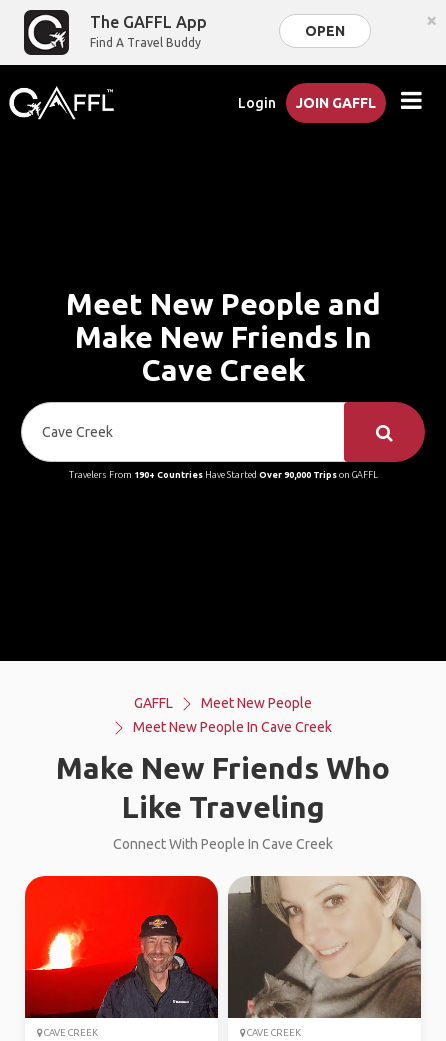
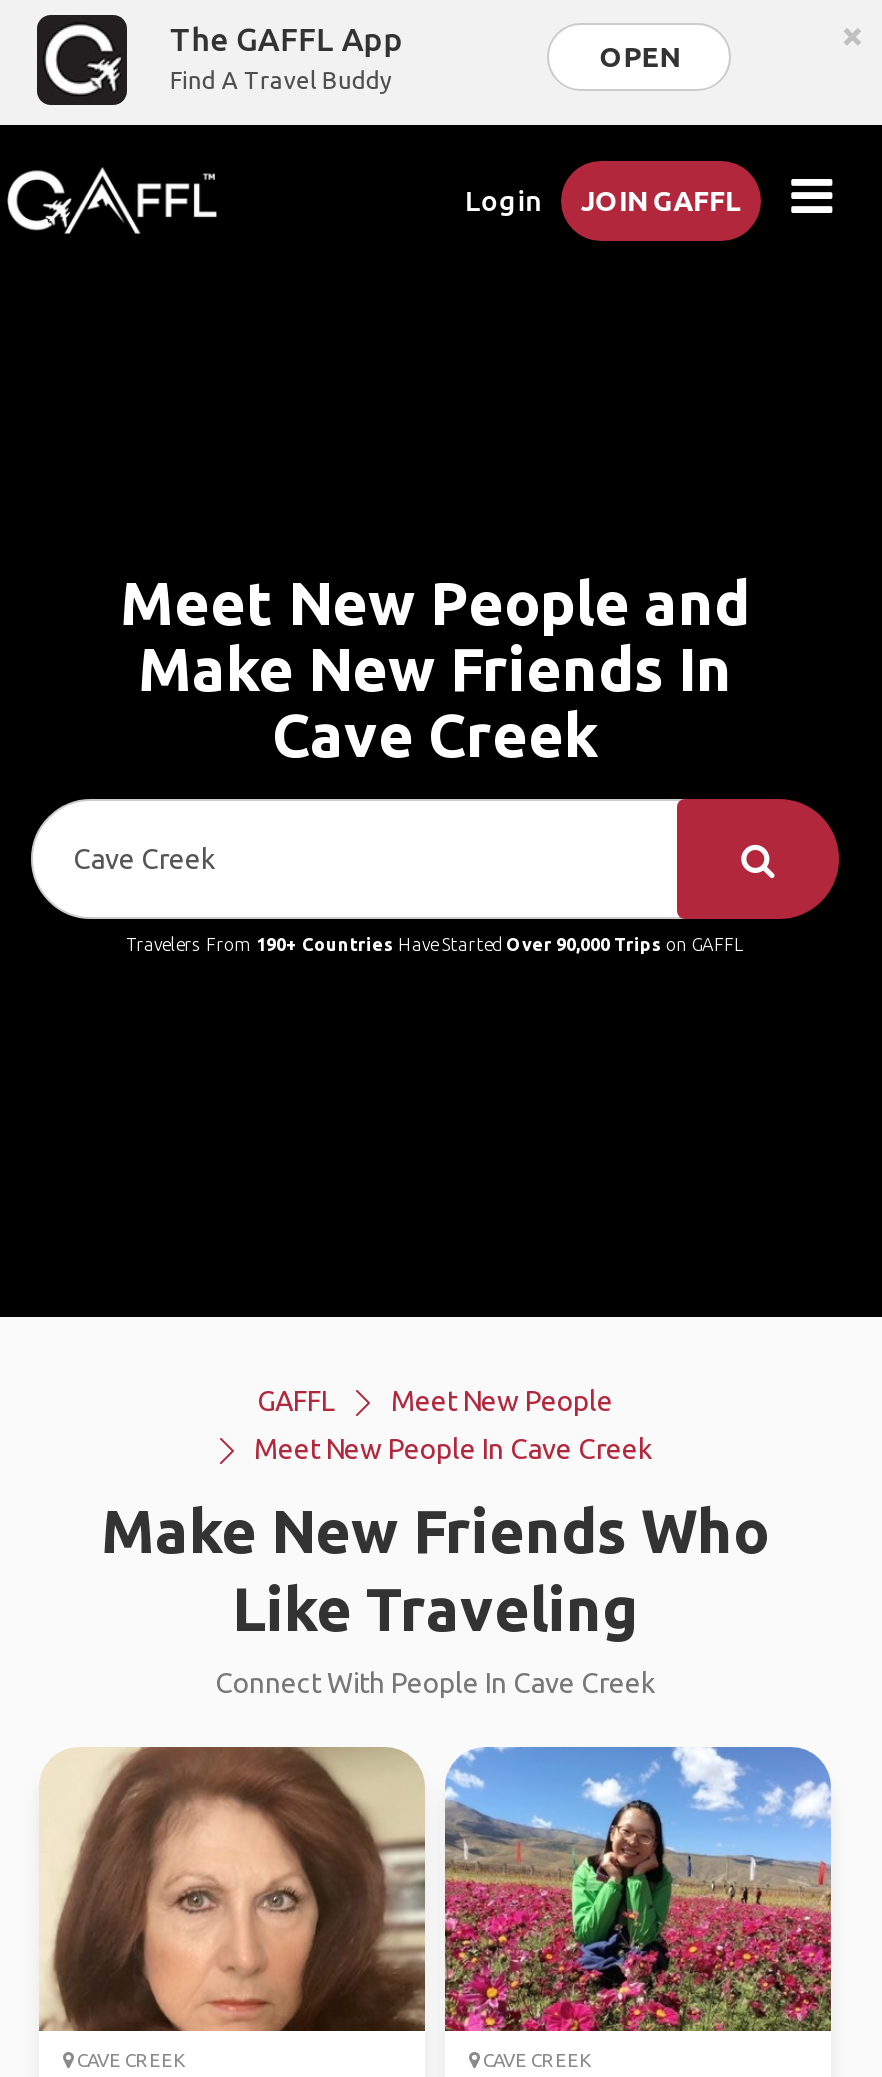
[24,875,219,1019] [image] -> [39,1745,427,2033] [image]
[227,875,422,1019] [image] -> [443,1745,831,2033] [image]

